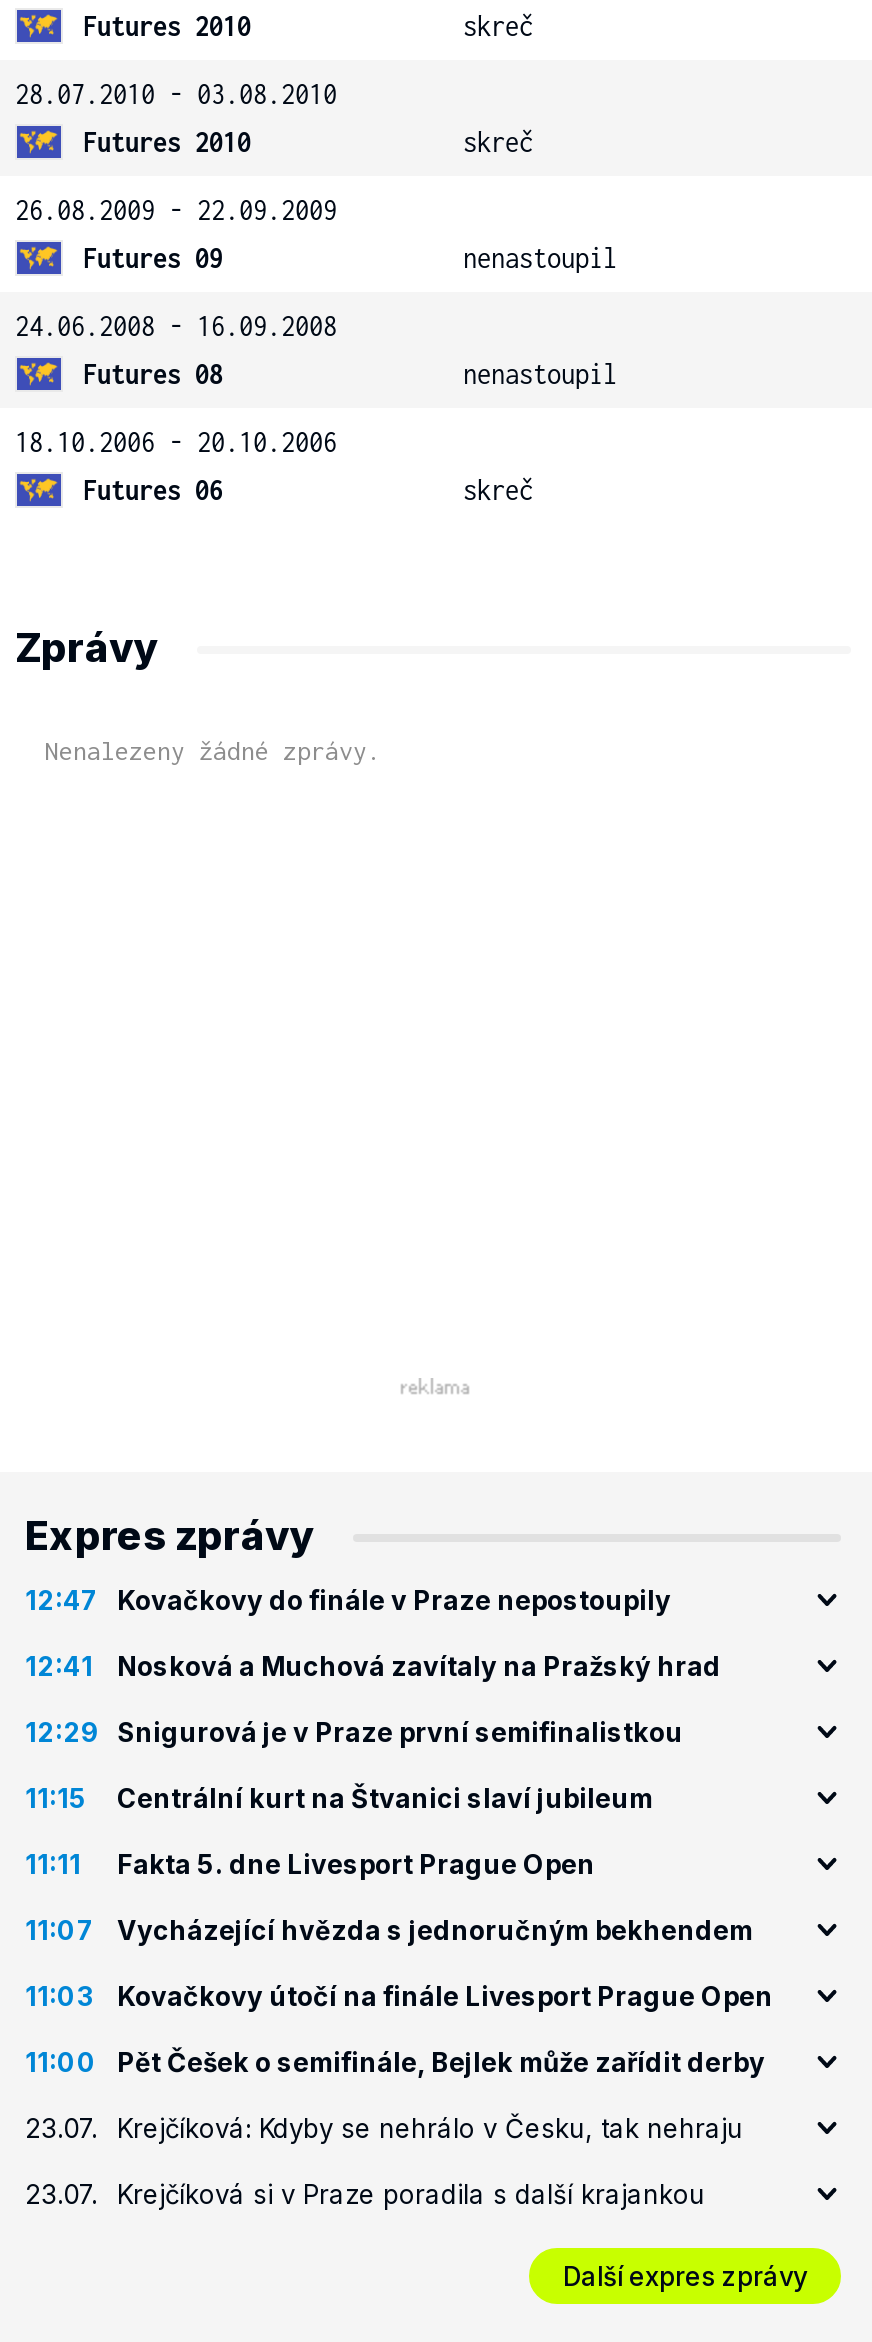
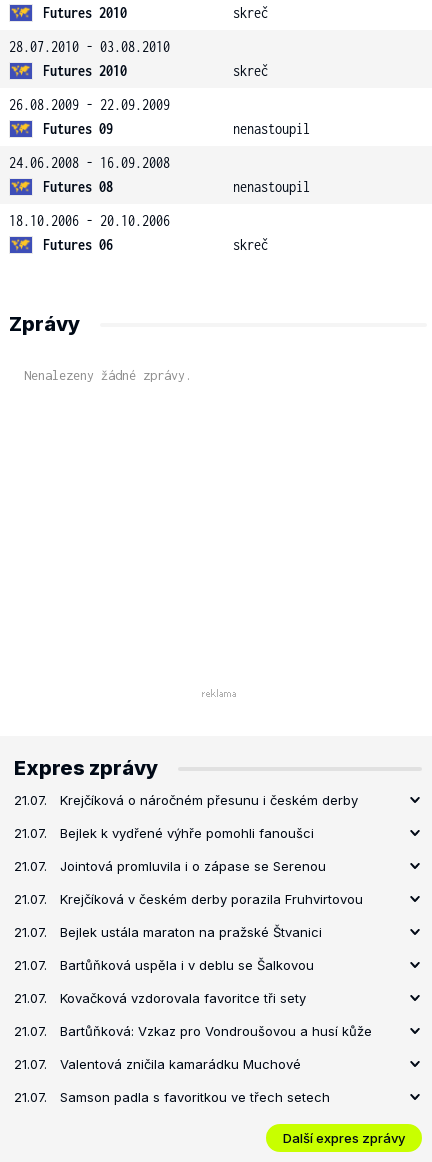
[25,1584,671,1616] 12:47 Kovačkovy do finále v Praze nepostoupily -> [14,792,358,808] 21.07. | Krejčíková o náročném přesunu i českém derby
[25,1650,721,1682] 12:41 | Nosková a Muchová zavítaly na Pražský hrad -> [14,825,314,841] 21.07. | Bejlek k vydřené výhře pomohli fanoušci
[25,1716,683,1748] 12:29 Snigurová je v Praze první semifinalistkou -> [14,858,326,874] 21.07. | Jointová promluvila i o zápase se Serenou
[25,1782,653,1814] 11:15 | Centrální kurt na Štvanici slaví jubileum -> [14,891,363,907] 21.07. | Krejčíková v českém derby porazila Fruhvirtovou
[25,1848,595,1880] 11:11 | Fakta 5. dne Livesport Prague Open -> [14,924,322,940] 21.07. | Bejlek ustála maraton na pražské Štvanici
[25,1914,753,1946] 11:07 | Vycházející hvězda s jednoručným bekhendem -> [14,957,314,973] 21.07. | Bartůňková uspěla i v deblu se Šalkovou
[25,1980,773,2012] 11:03 | Kovačkovy útočí na finále Livesport Prague Open -> [14,990,306,1006] 21.07. | Kovačková vzdorovala favoritce tři sety
[25,2046,765,2078] 11:00 | Pět Češek o semifinále, Bejlek může zařídit derby -> [14,1023,372,1039] 21.07. | Bartůňková: Vzkaz pro Vondroušovou a husí kůže
[25,2112,743,2144] 23.07. | Krejčíková: Kdyby se nehrálo v Česku, tak nehraju -> [14,1056,301,1072] 21.07. | Valentová zničila kamarádku Muchové
[25,2178,705,2210] 23.07. | Krejčíková si v Praze poradila s další krajankou -> [14,1089,330,1105] 21.07. | Samson padla s favoritkou ve třech setech

